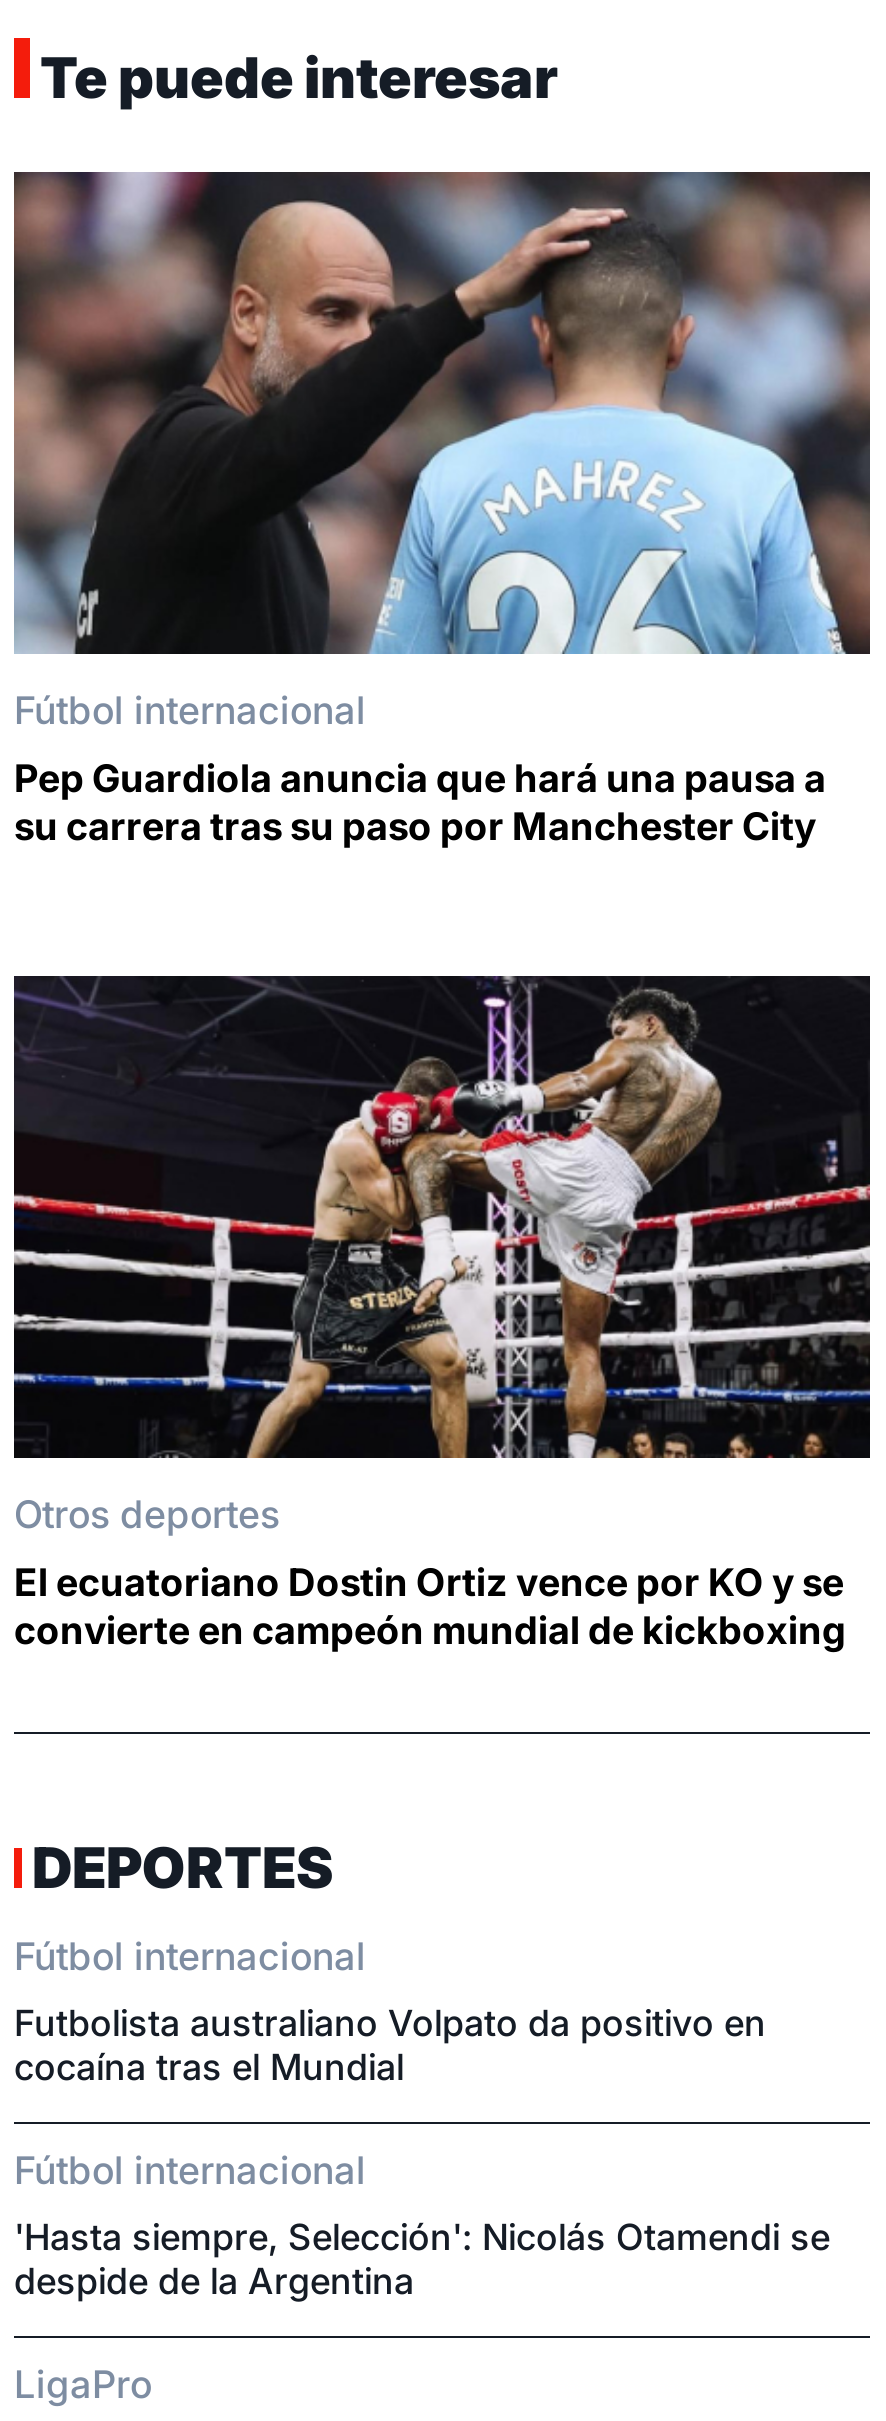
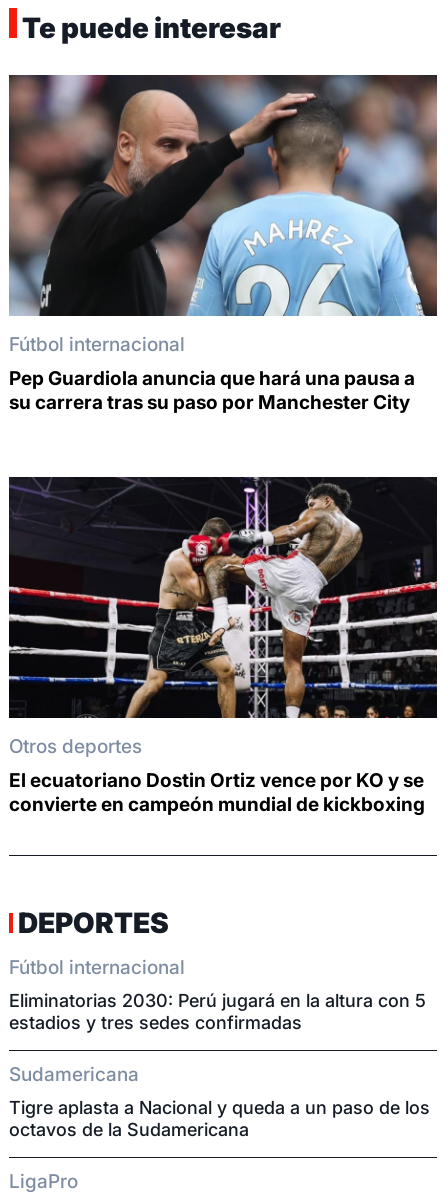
[14,2002,766,2088] Futbolista australiano Volpato da positivo en | cocaína tras el Mundial -> [9,990,426,1033] Eliminatorias 2030: Perú jugará en la altura con 5 | estadios y tres sedes confirmadas
[14,2148,366,2194] Fútbol internacional -> [9,1063,139,1086] Sudamericana
[14,2216,830,2302] 'Hasta siempre, Selección': Nicolás Otamendi se | despide de la Argentina -> [9,1097,430,1140] Tigre aplasta a Nacional y queda a un paso de los | octavos de la Sudamericana

